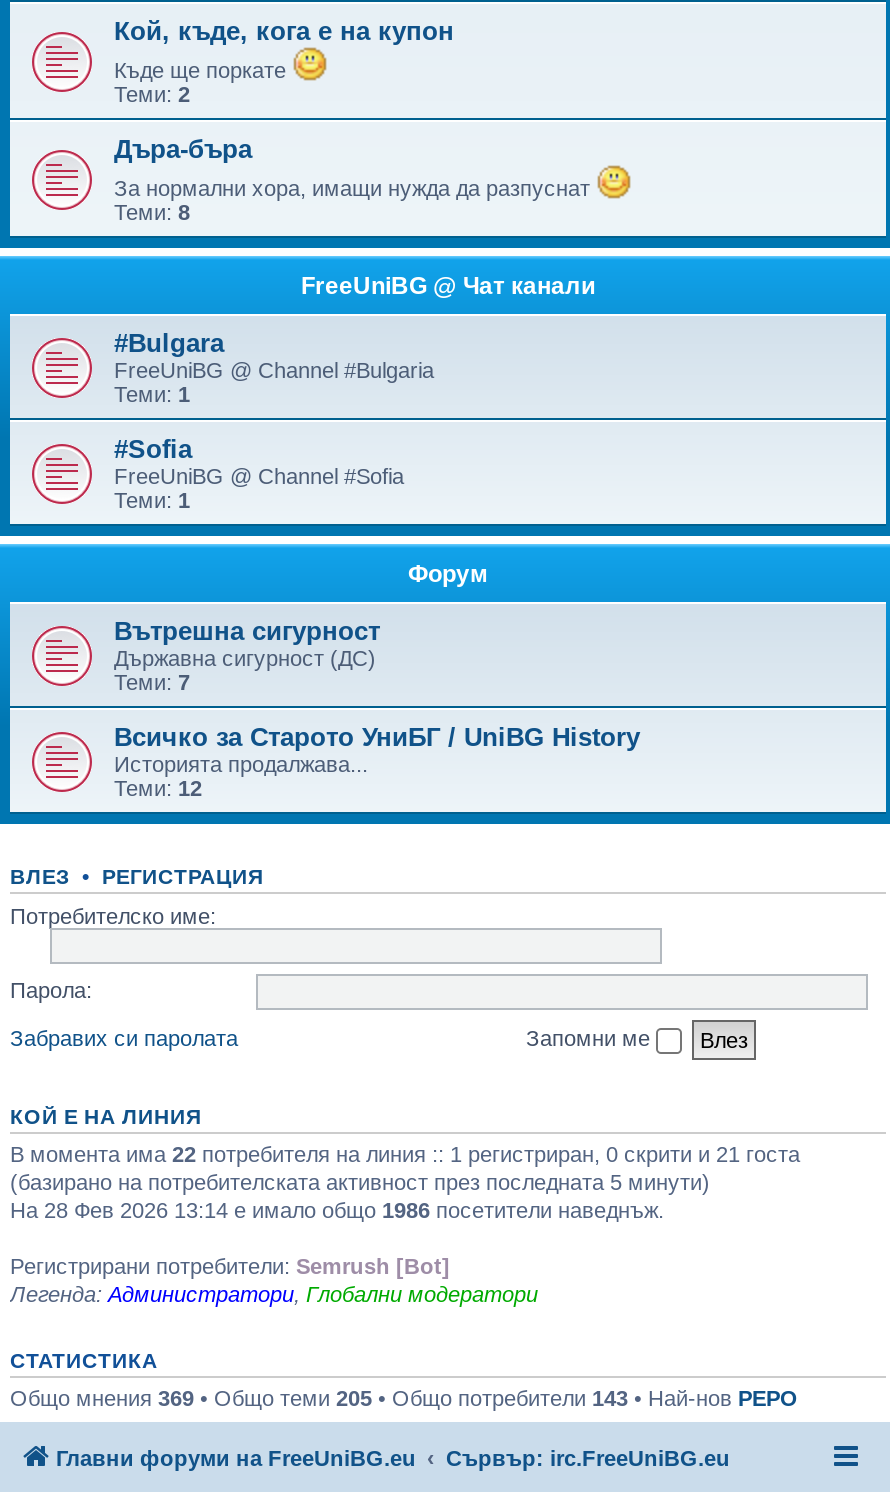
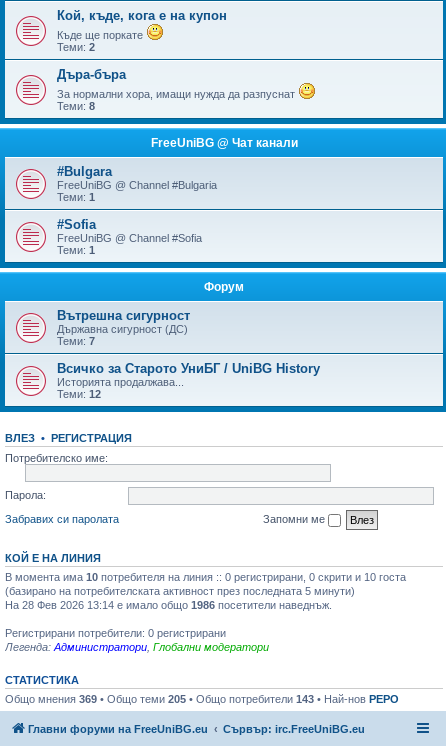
[10,1141,800,1165] В момента има 22 потребителя на линия :: 1 регистриран, 0 скрити и 21 госта -> [5,570,406,582] В момента има 10 потребителя на линия :: 0 регистрирани, 0 скрити и 10 госта
[10,1253,450,1277] Регистрирани потребители: Semrush [Bot] -> [5,626,226,638] Регистрирани потребители: 0 регистрирани

